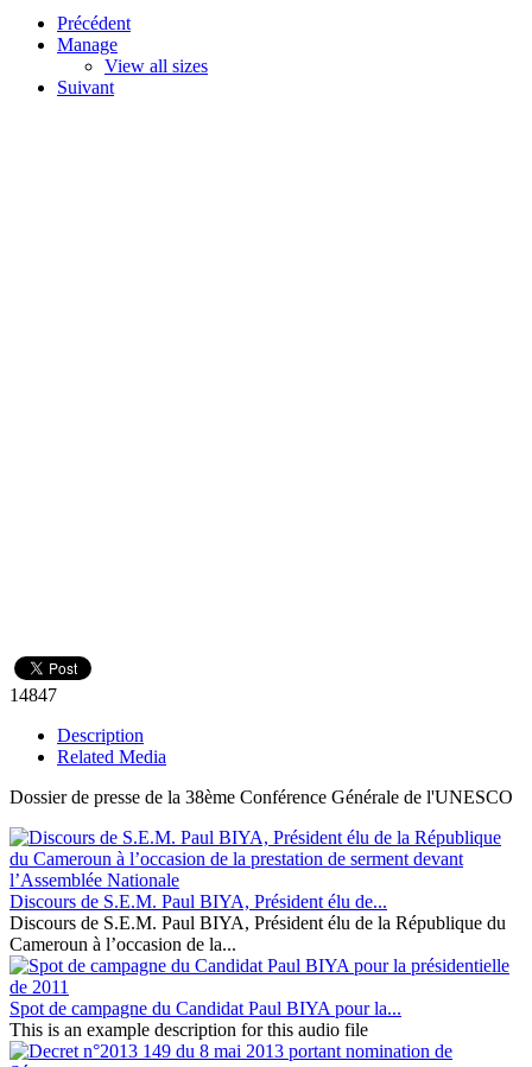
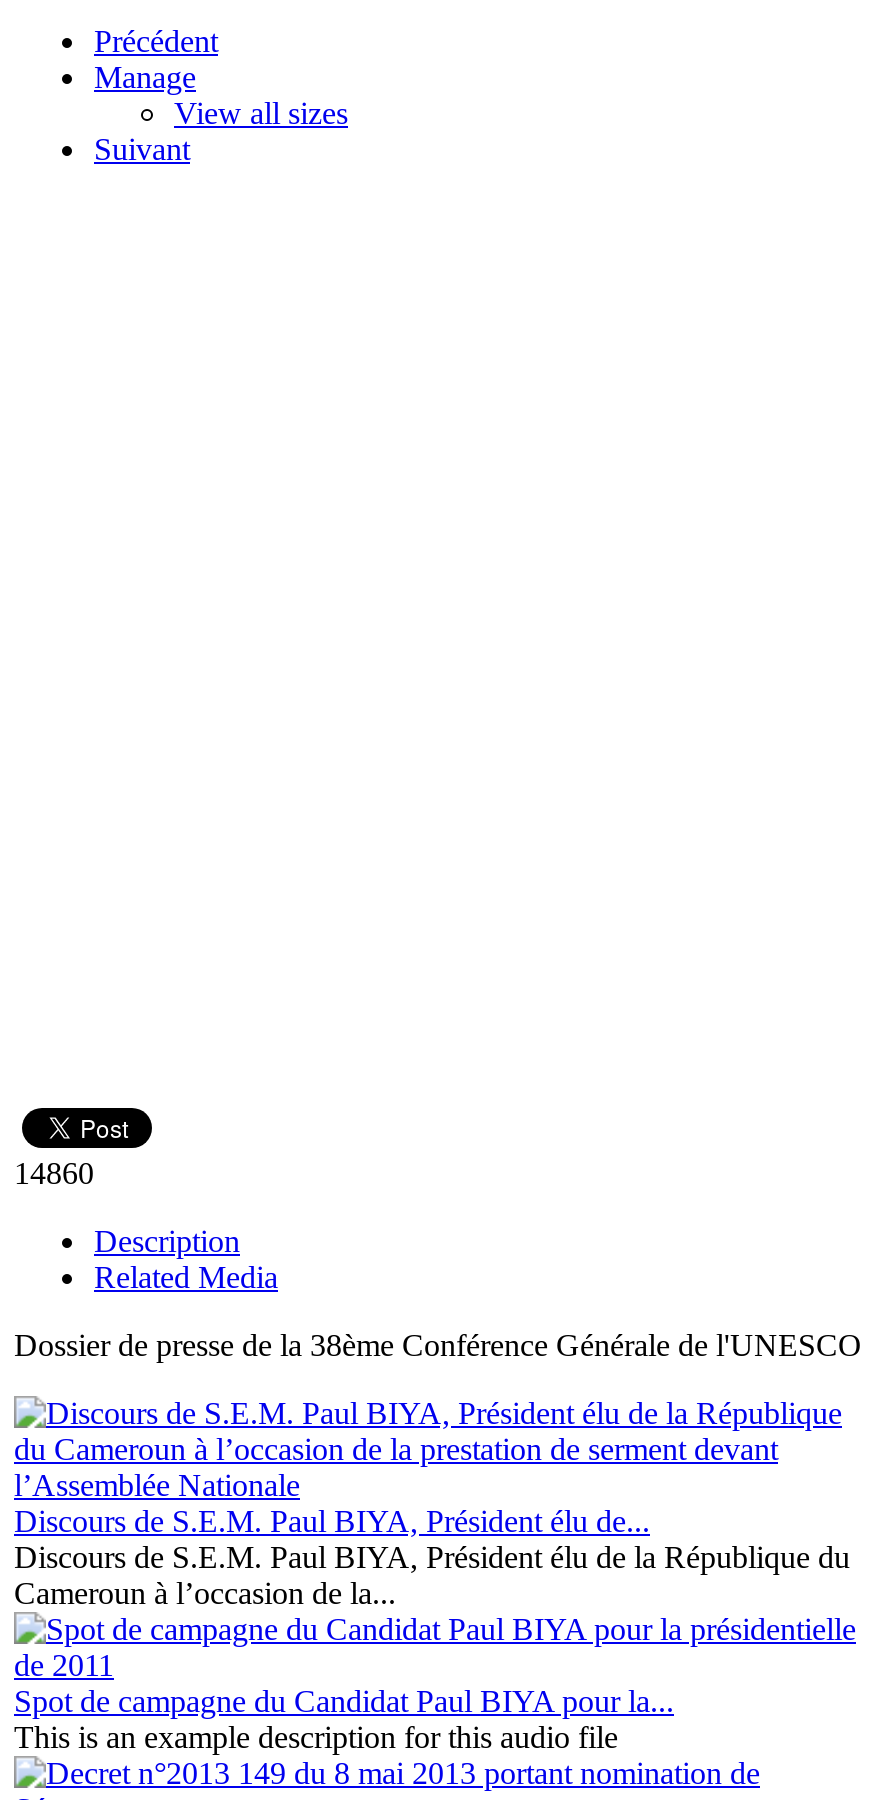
[9,684,57,704] 14847 -> [14,1155,94,1189] 14860

